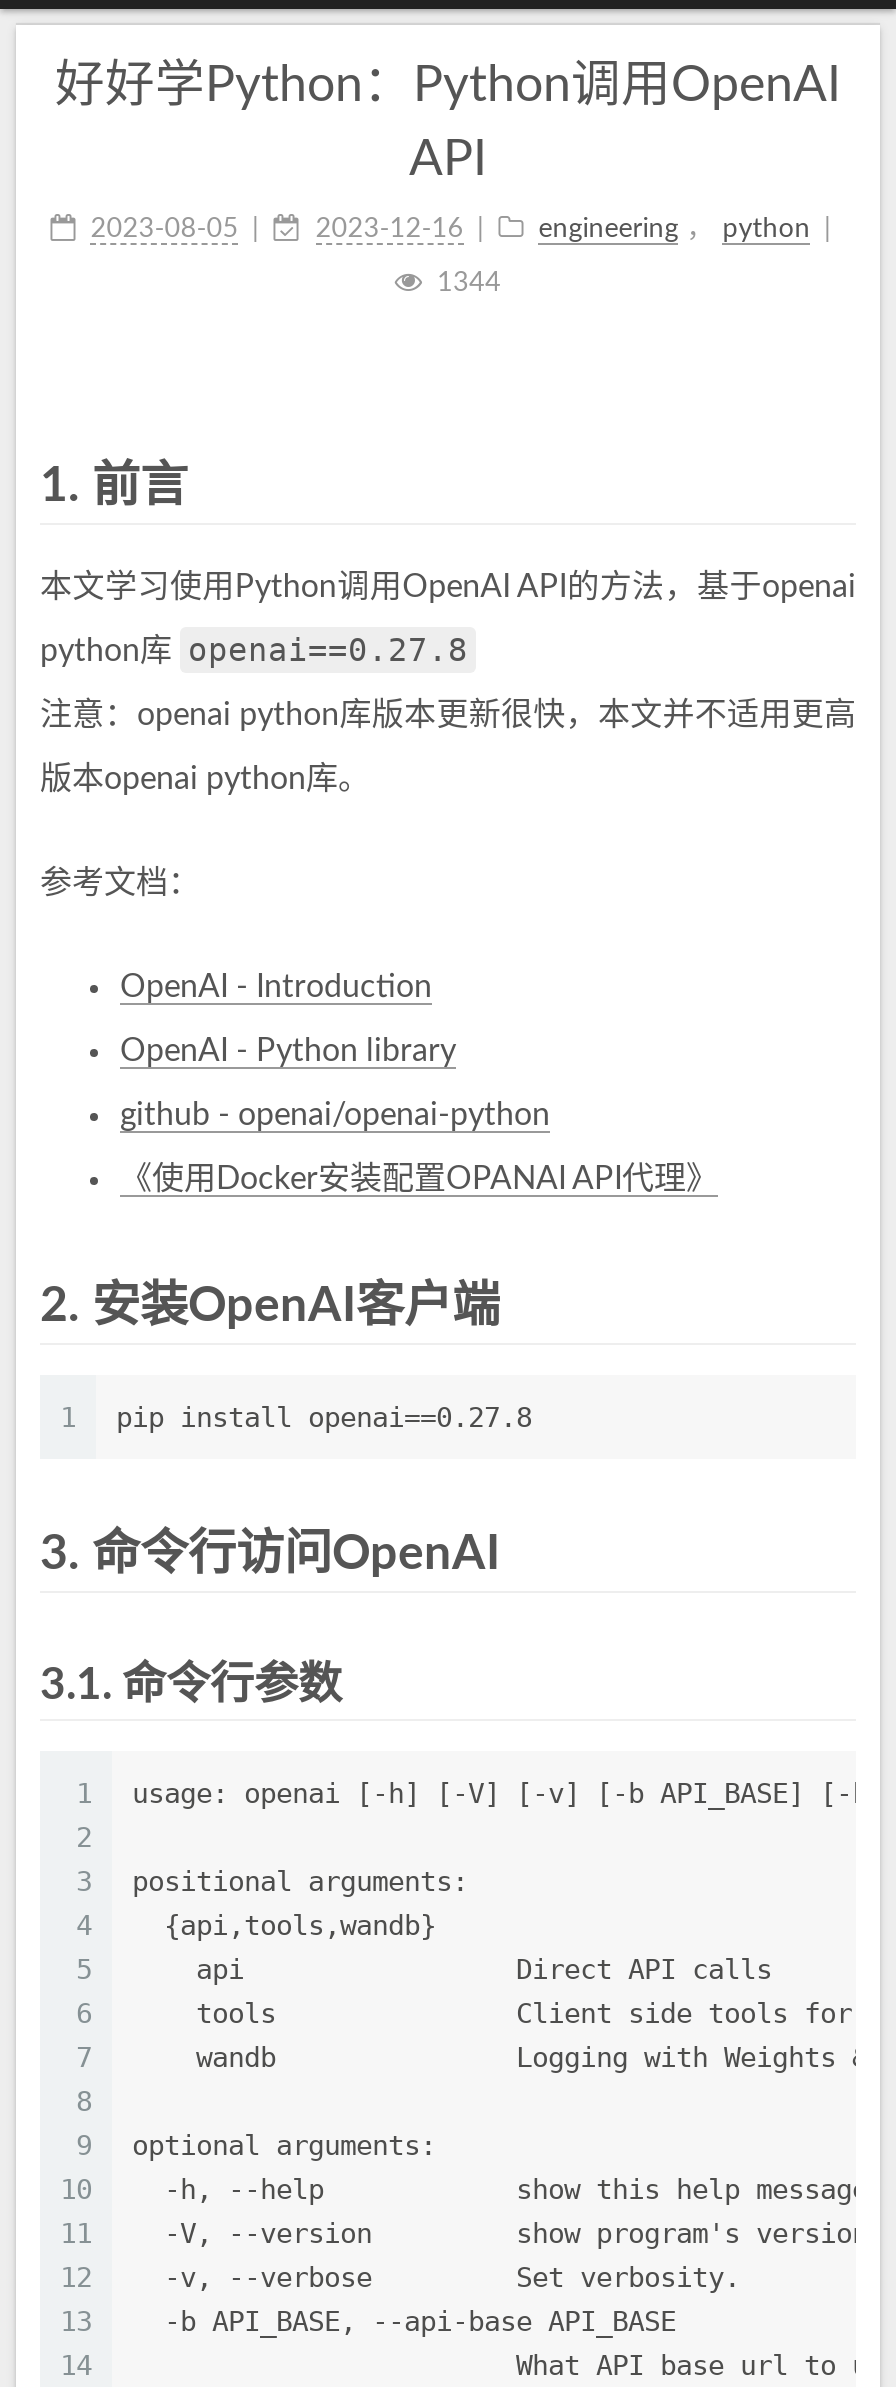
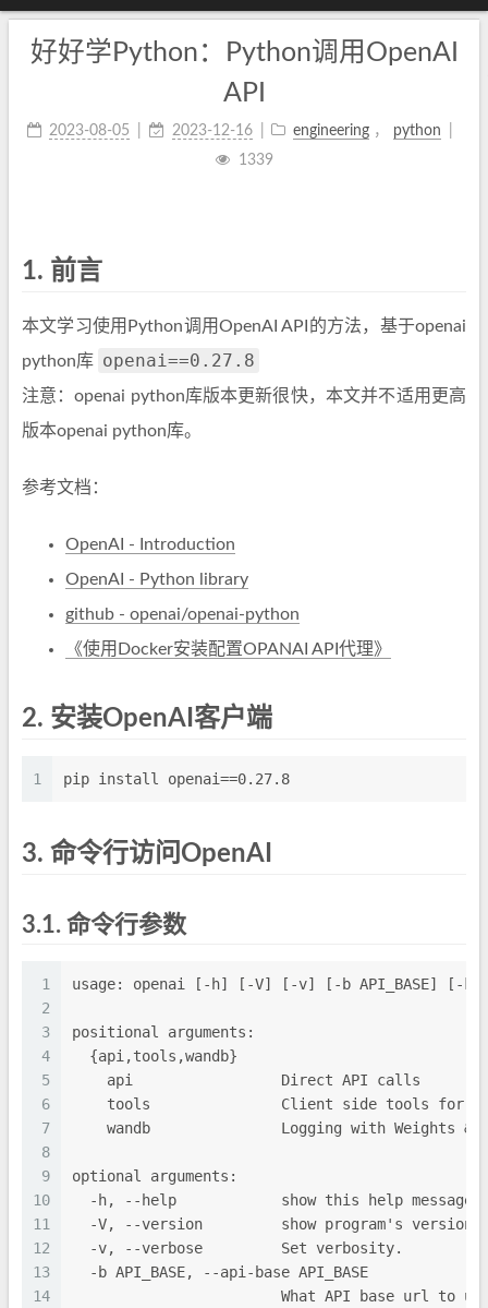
[437,269,501,297] 1344 -> [238,153,273,168] 1339

